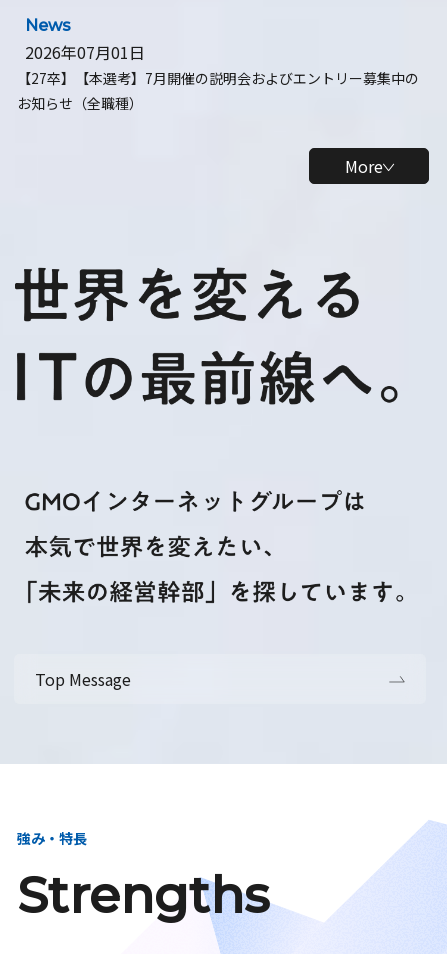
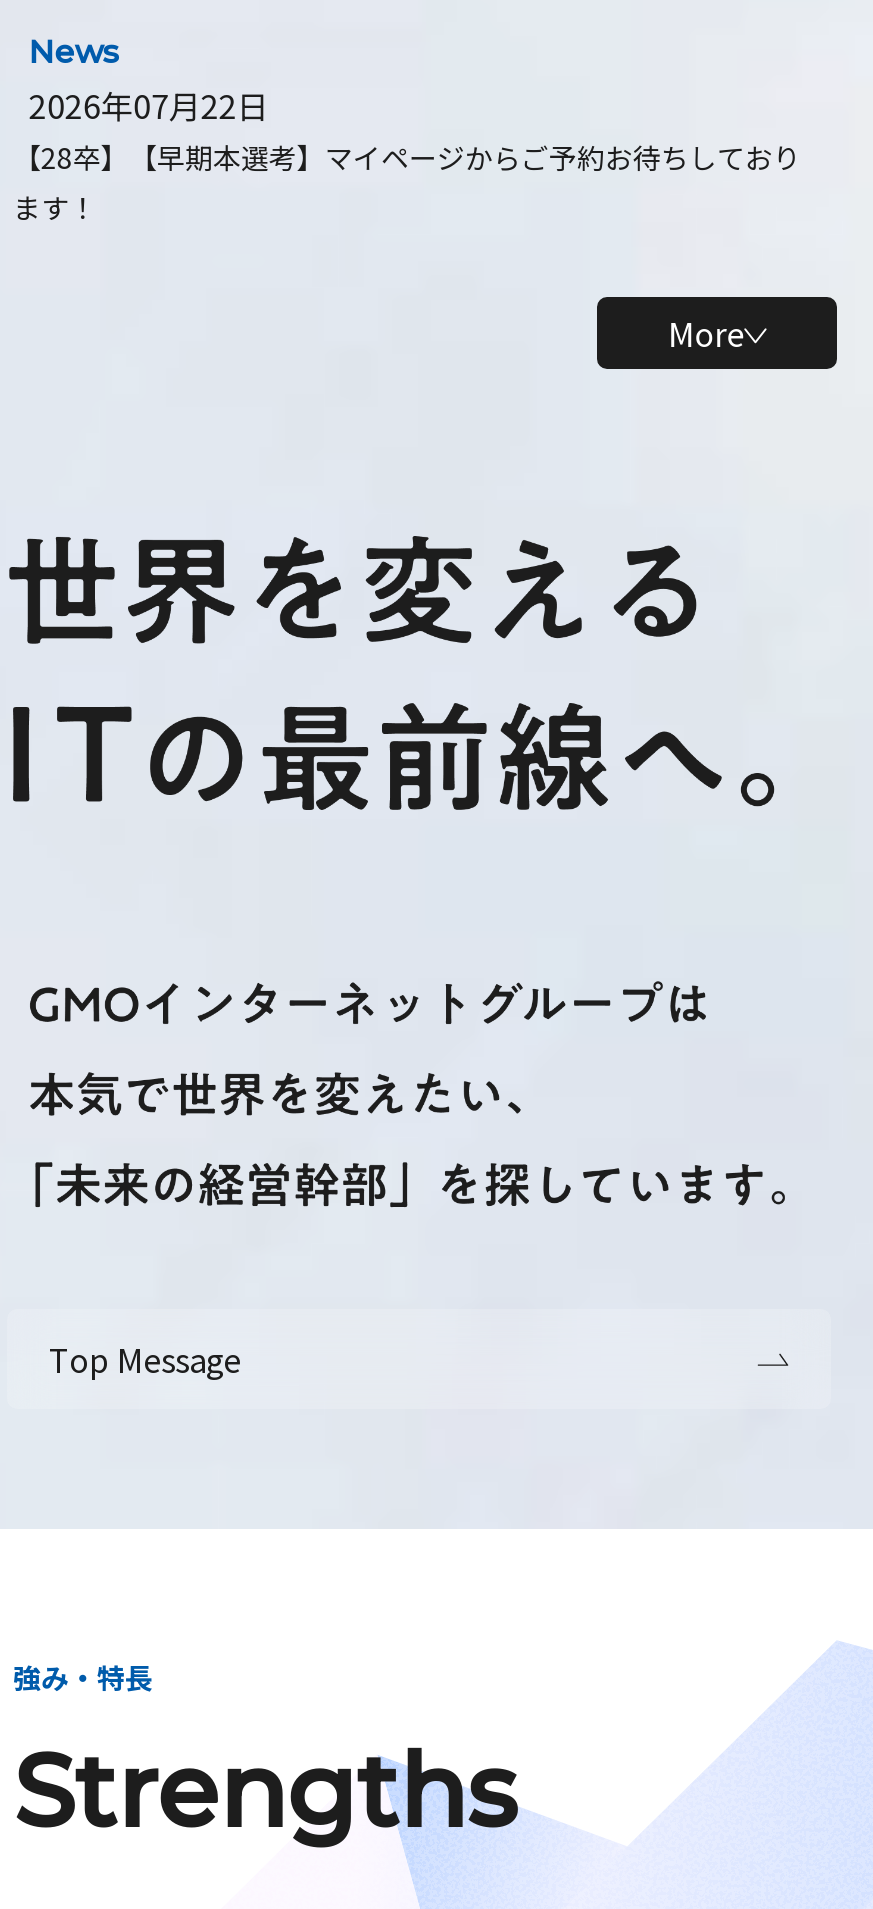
[17,40,419,113] 2026年07月01日 | 【27卒】【本選考】7月開催の説明会およびエントリー募集中の | お知らせ（全職種） -> [13,81,801,227] 2026年07月22日 | 【28卒】【早期本選考】マイページからご予約お待ちしており | ます！

